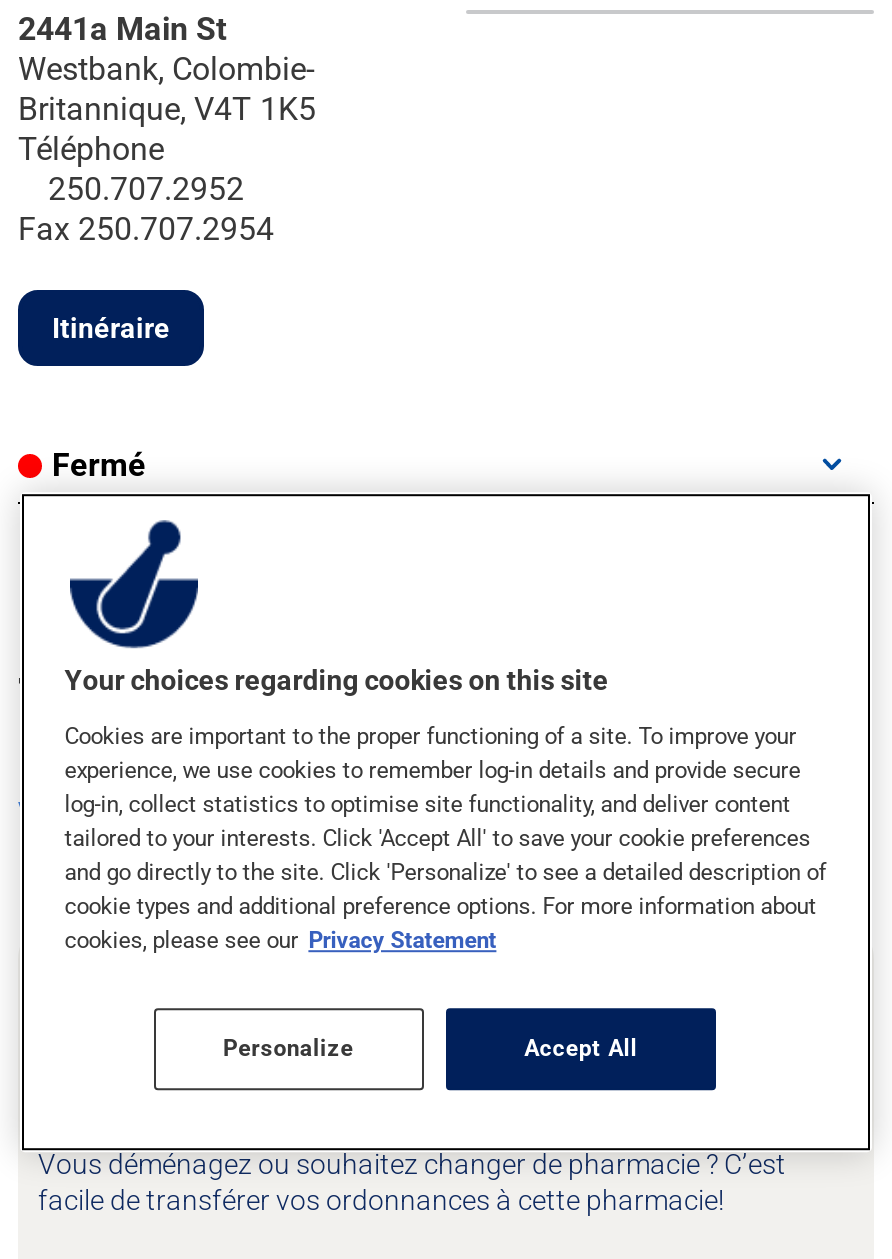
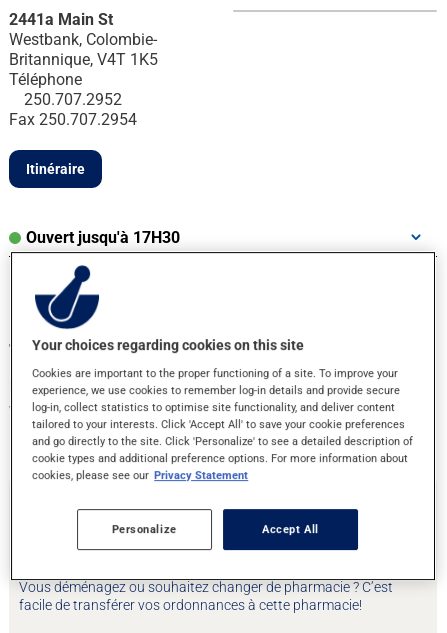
[52,446,146,484] Fermé -> [26,228,180,247] Ouvert jusqu'à 17H30

